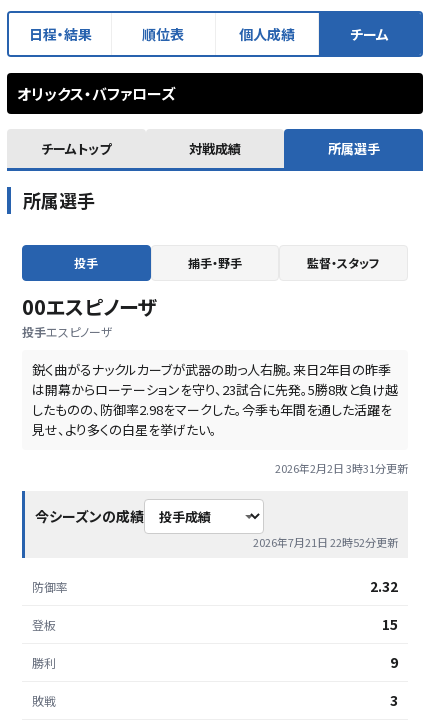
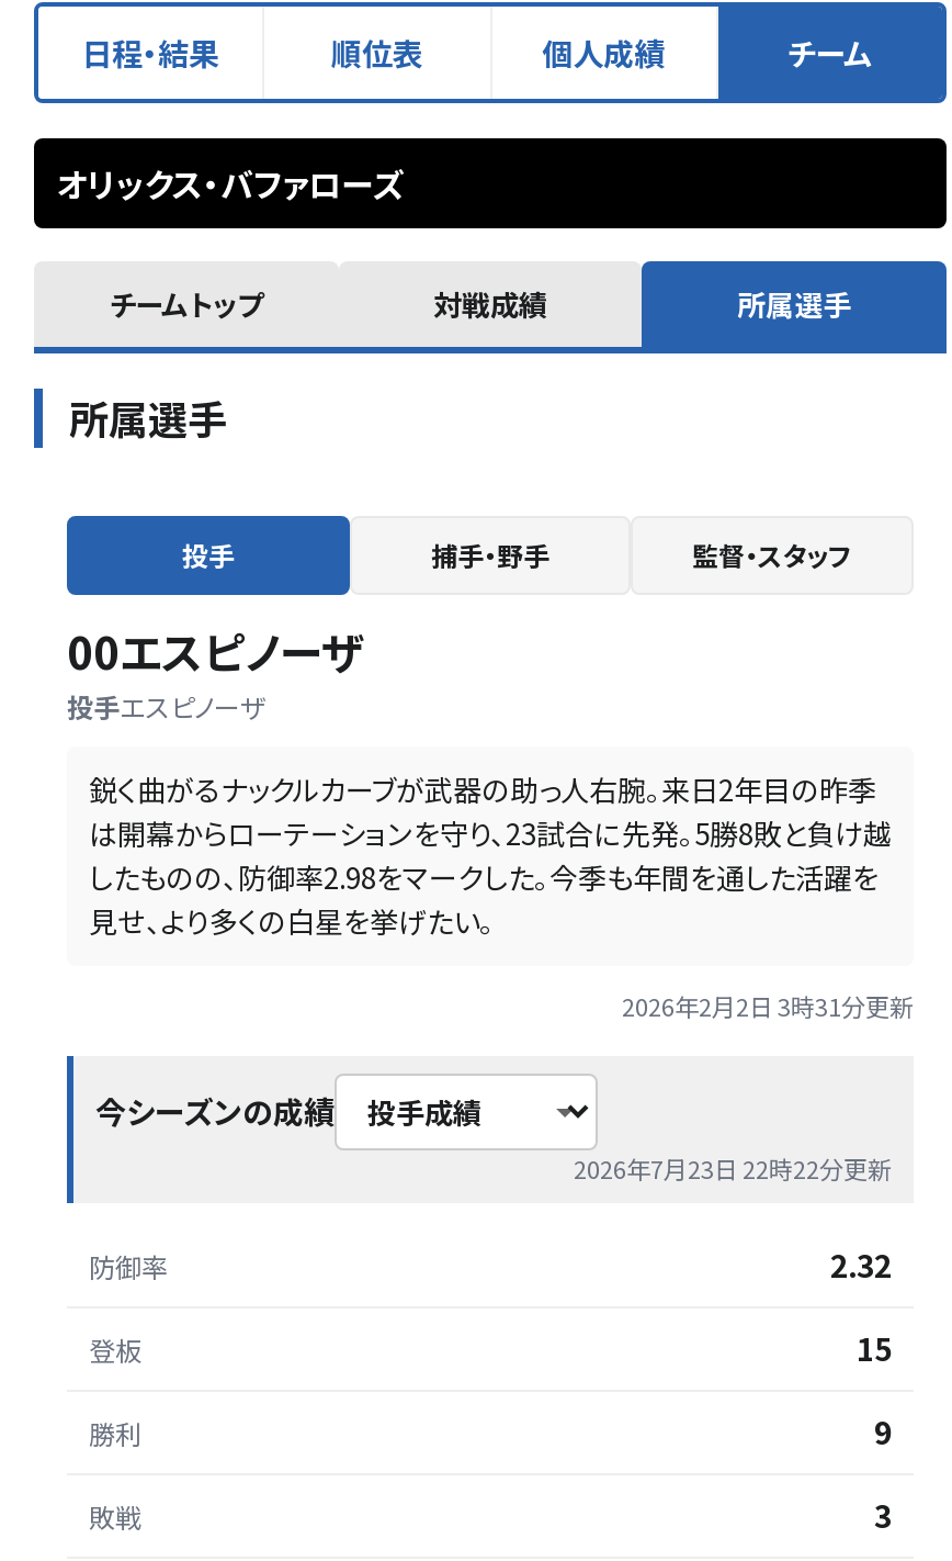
[253,534,398,550] 2026年7月21日 22時52分更新 -> [574,1150,892,1186] 2026年7月23日 22時22分更新

